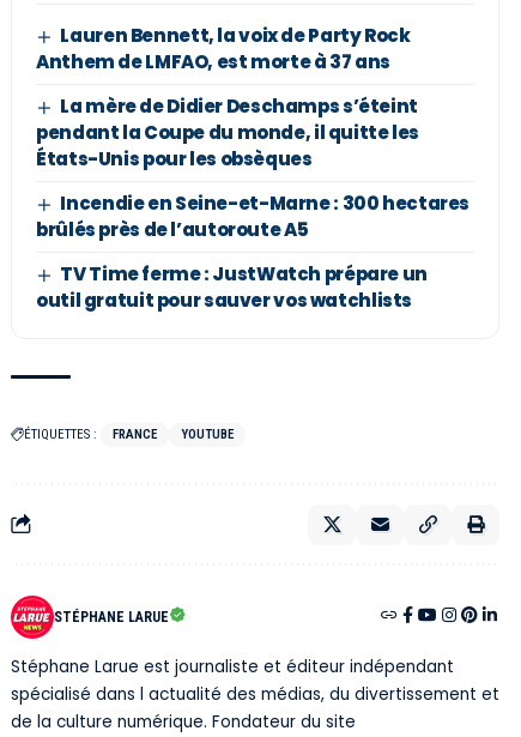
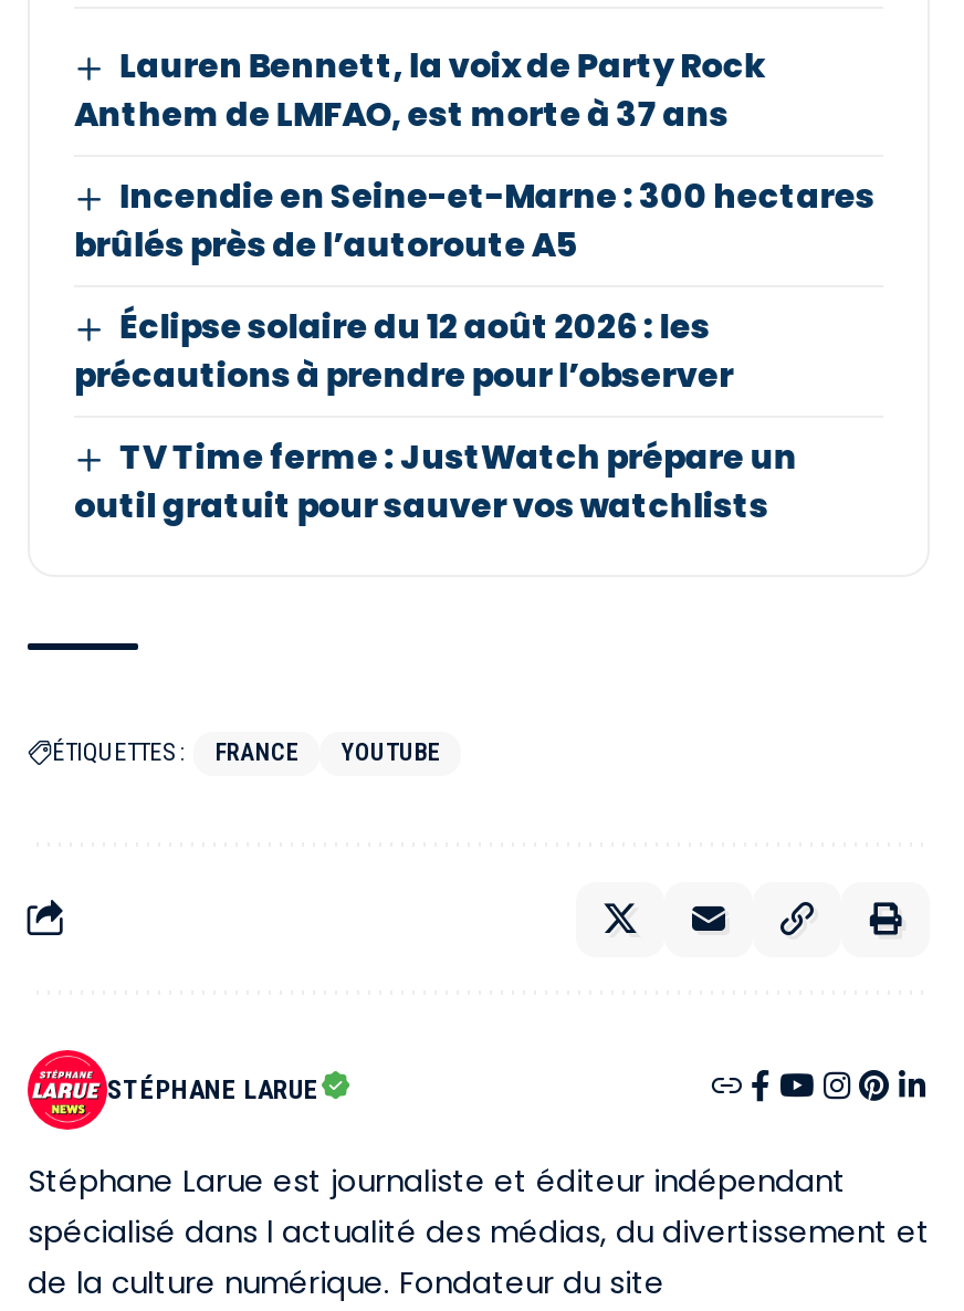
[36,93,419,171] La mère de Didier Deschamps s’éteint | pendant la Coupe du monde, il quitte les | États-Unis pour les obsèques -> none
moved [36,190,469,242] -> [74,172,874,267]: Incendie en Seine-et-Marne : 300 hectares | brûlés près de l’autoroute A5
none -> [74,303,733,398] Éclipse solaire du 12 août 2026 : les | précautions à prendre pour l’observer

